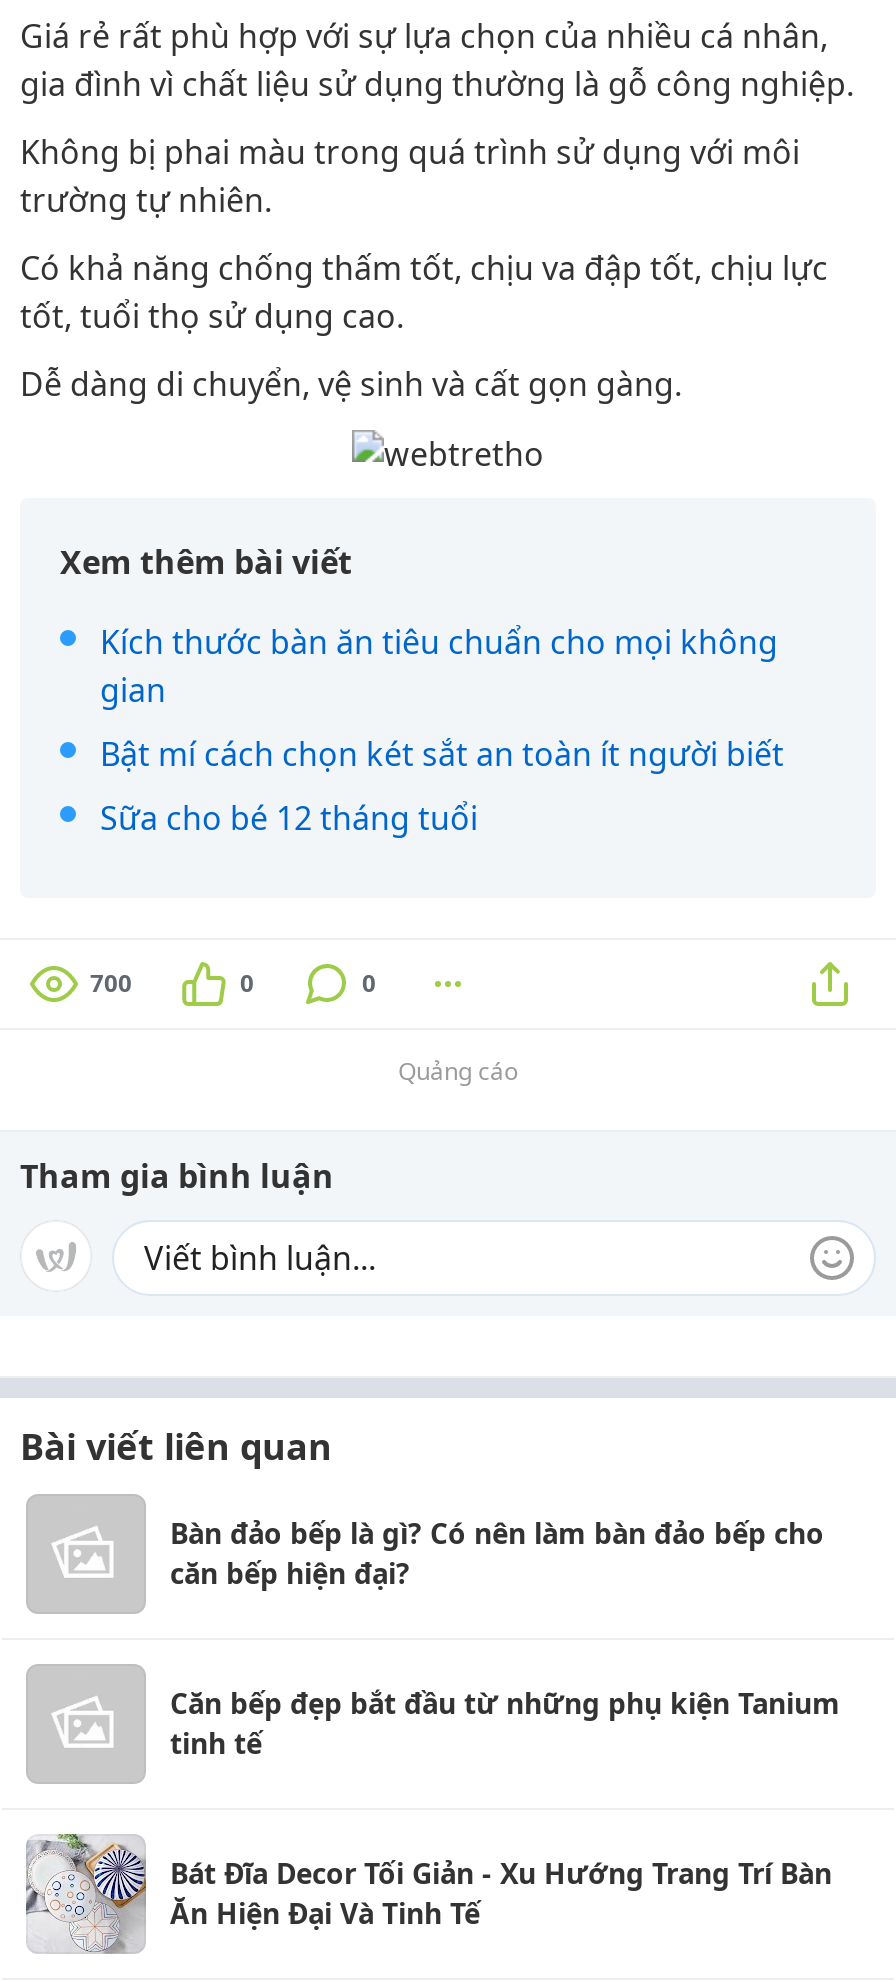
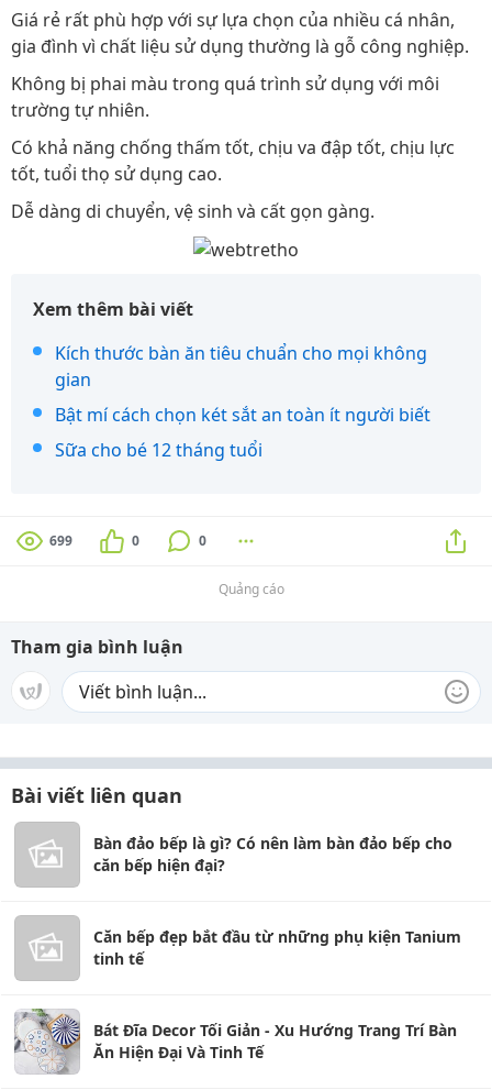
[90,967,132,1001] 700 -> [49,532,72,550] 699

